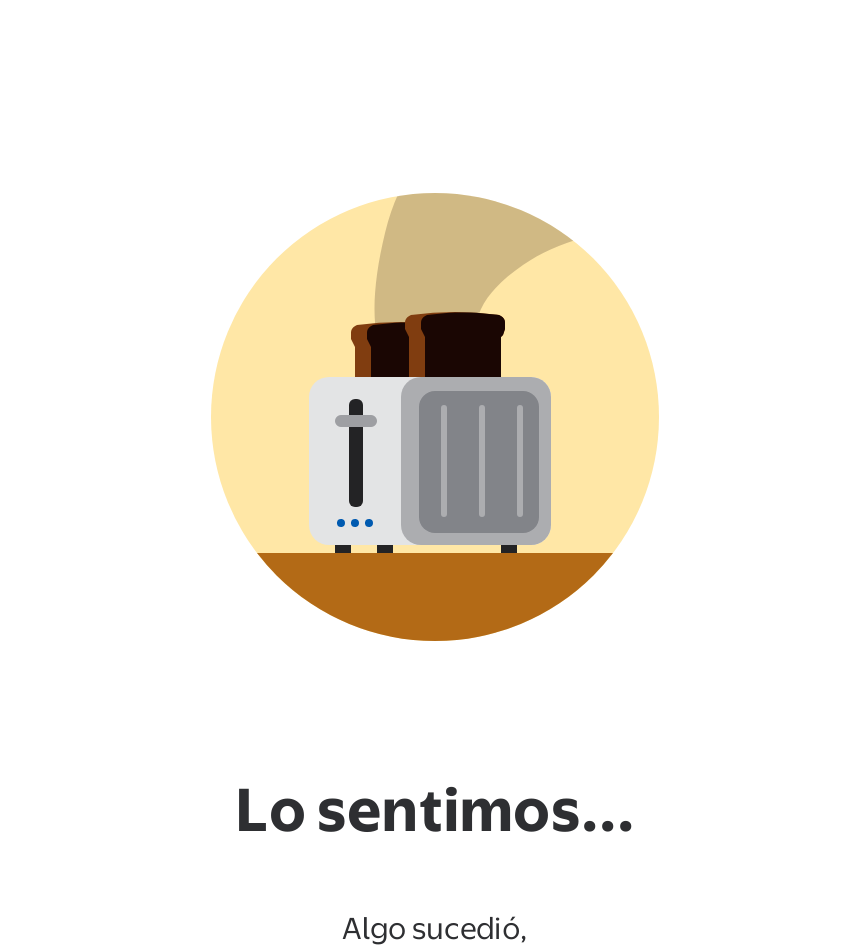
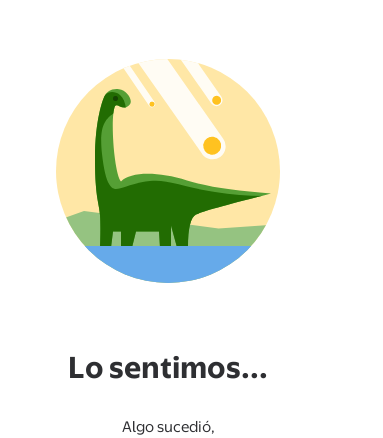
[233,193,635,643] [image] -> [66,60,270,284] [image]

